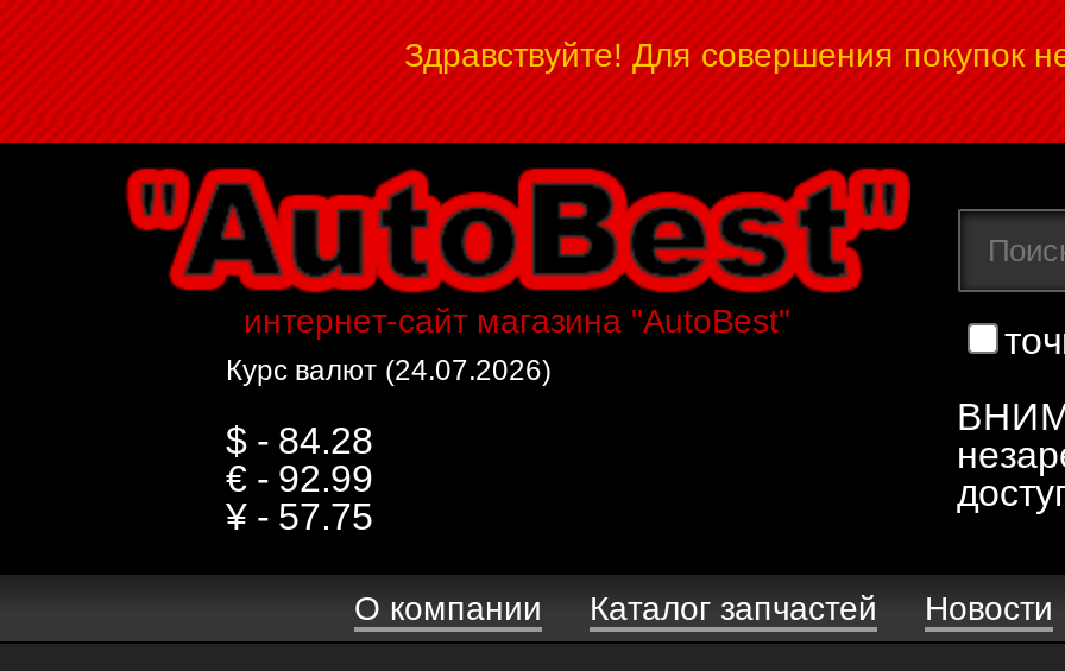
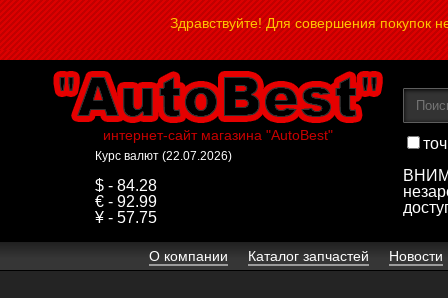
[226,354,552,387] Курс валют (24.07.2026) -> [95,149,232,163] Курс валют (22.07.2026)

